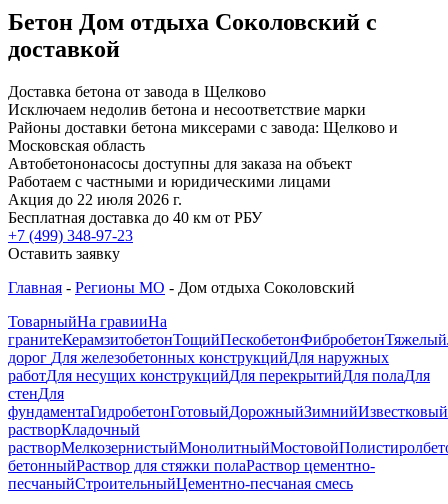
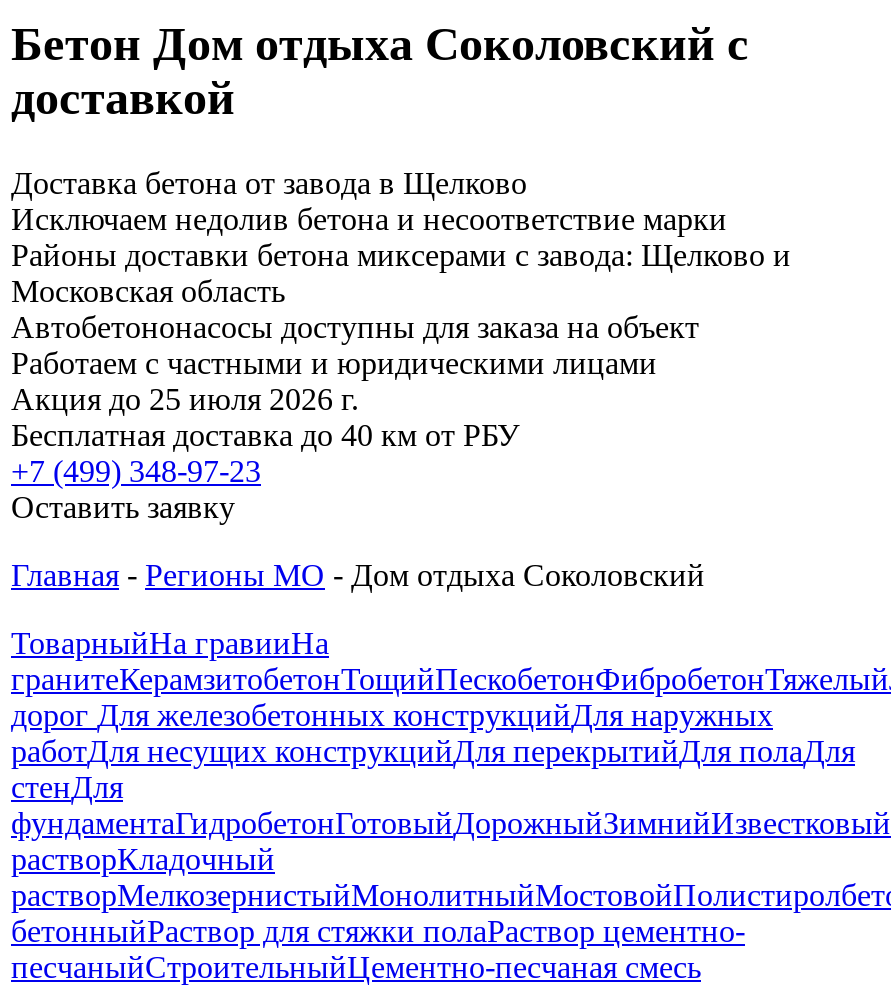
[8,191,182,208] Акция до 22 июля 2026 г. -> [11,382,359,416] Акция до 25 июля 2026 г.

